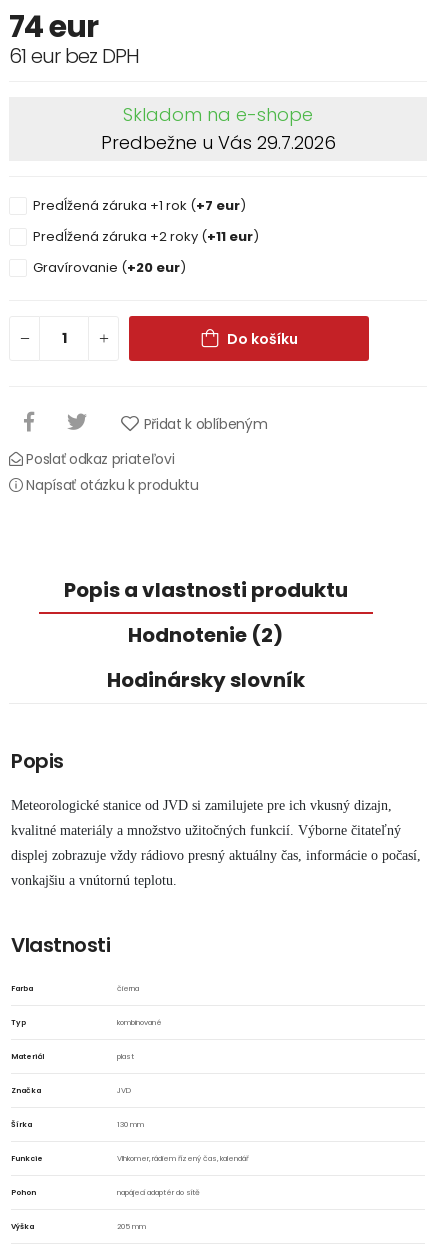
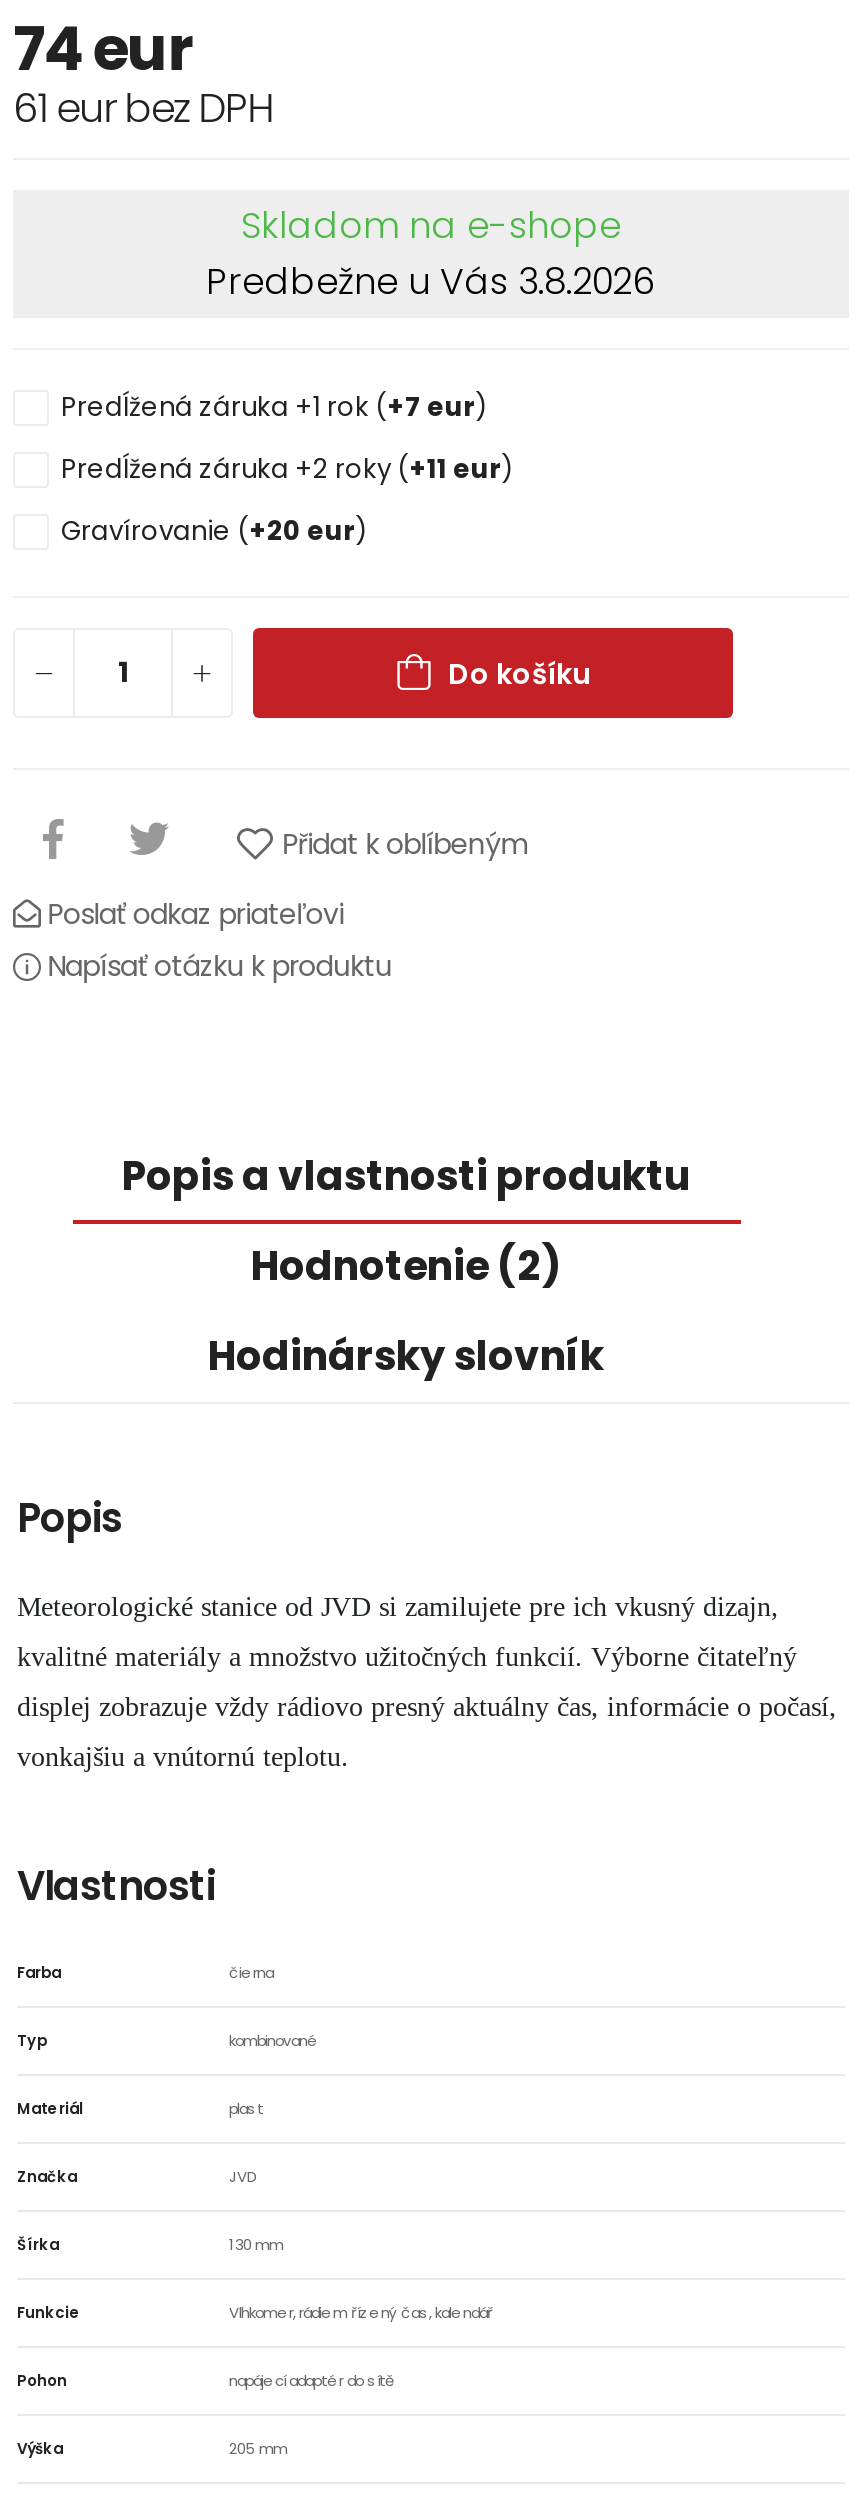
[100,130,335,155] Predbežne u Vás 29.7.2026 -> [206,257,656,307] Predbežne u Vás 3.8.2026

